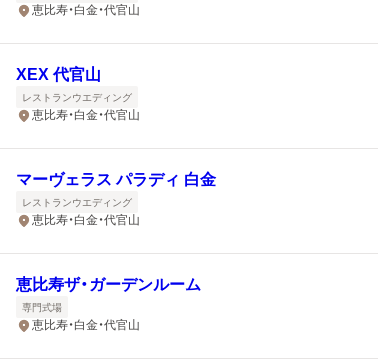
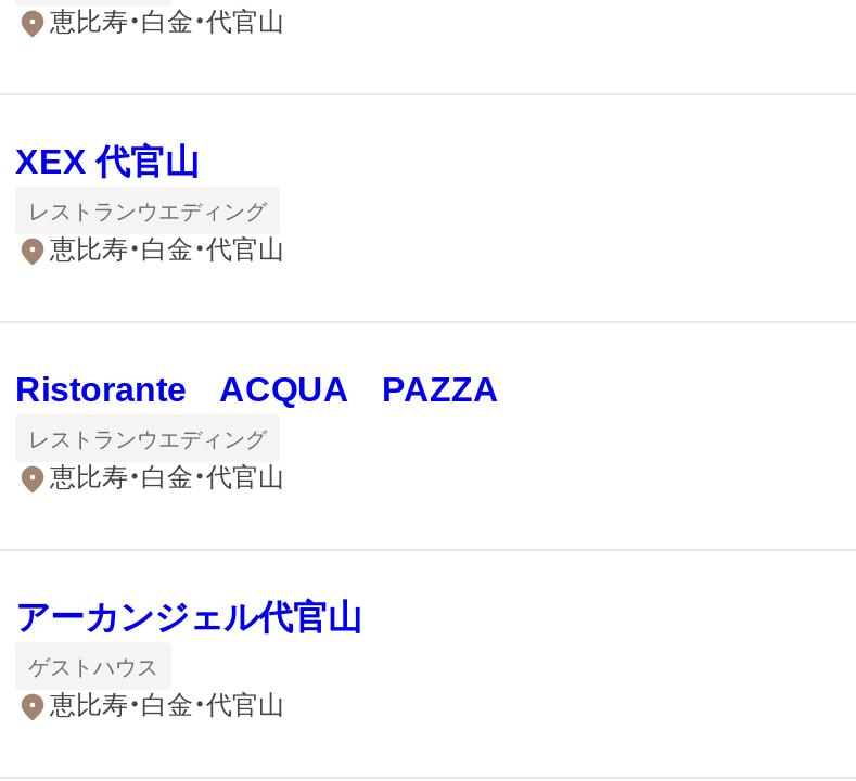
[16,171,216,188] マーヴェラス パラディ 白金 -> [15,371,499,408] Ristorante ACQUA PAZZA
[16,276,201,293] 恵比寿ザ・ガーデンルーム -> [15,599,362,636] アーカンジェル代官山
[22,301,62,312] 専門式場 -> [28,654,158,678] ゲストハウス

